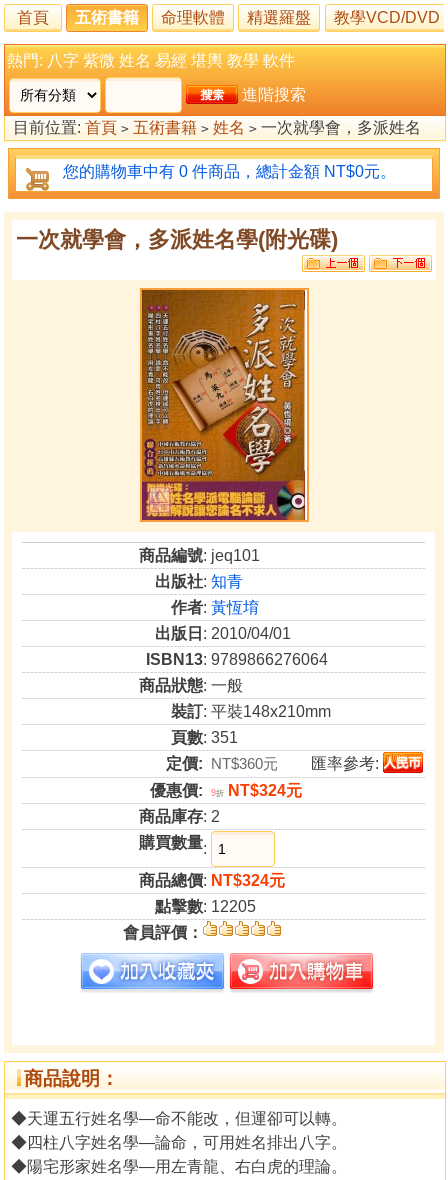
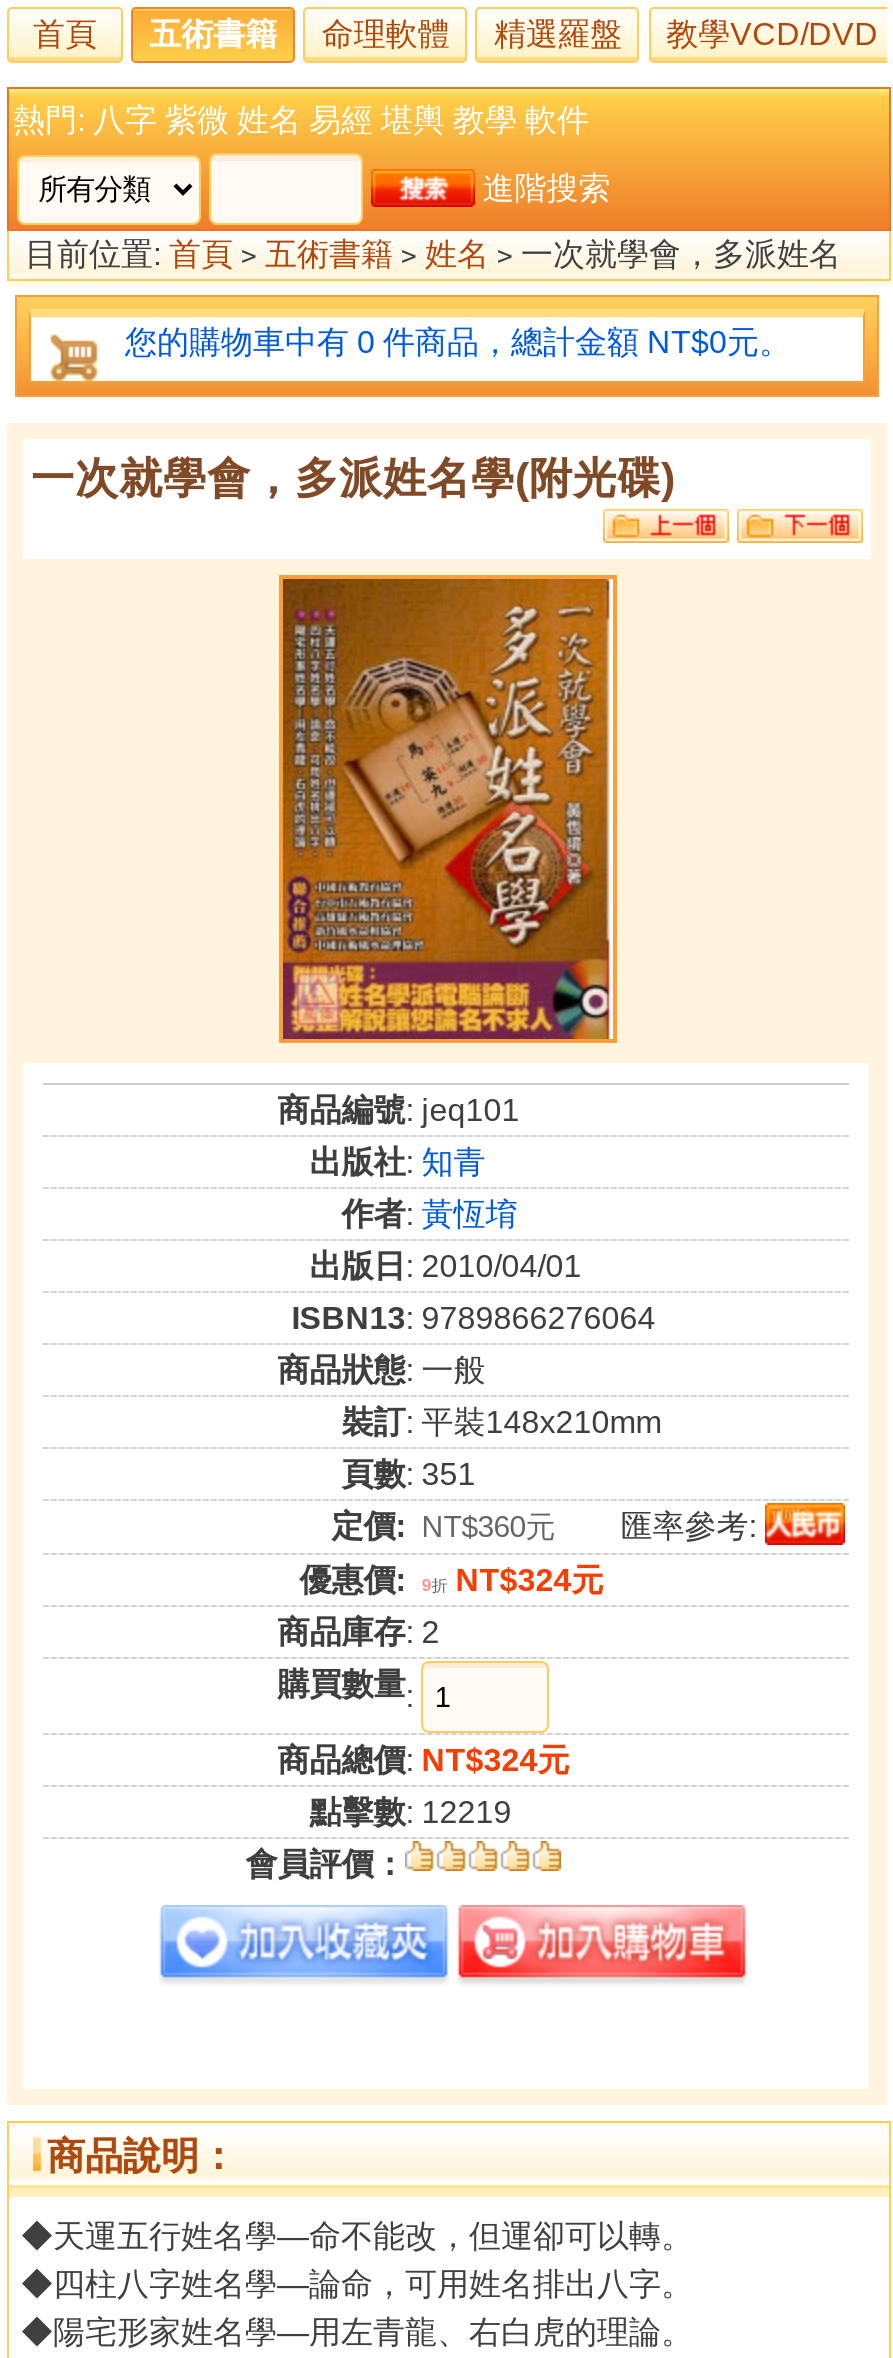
[155,898,256,915] 點擊數: 12205 -> [309,1794,511,1828] 點擊數: 12219

